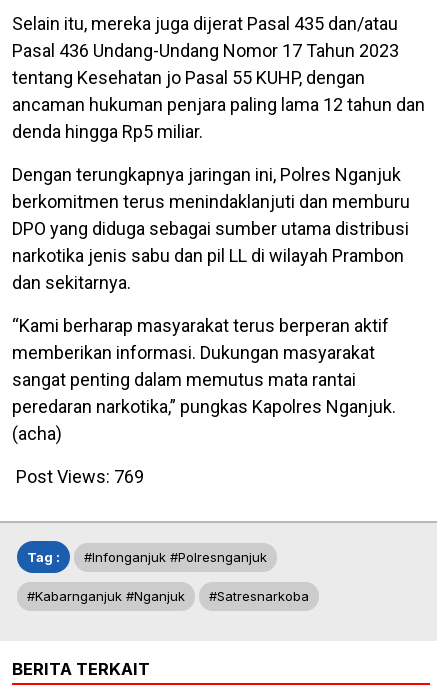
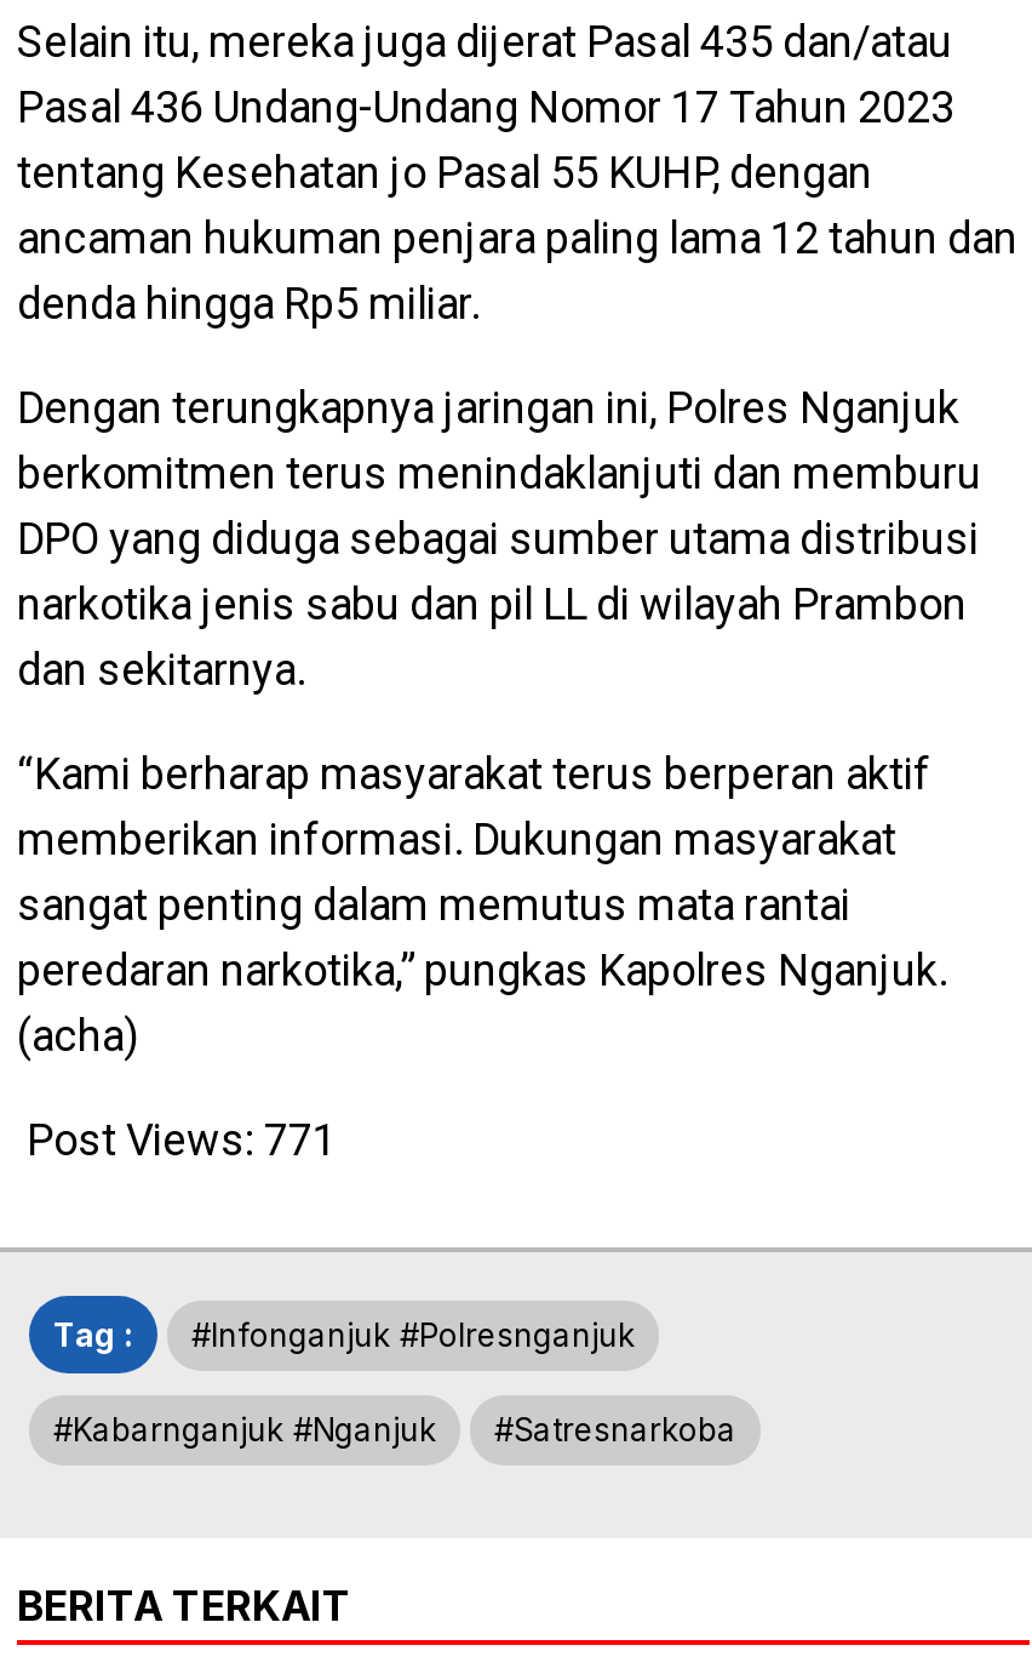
[16,466,144,487] Post Views: 769 -> [27,1114,337,1165] Post Views: 771

